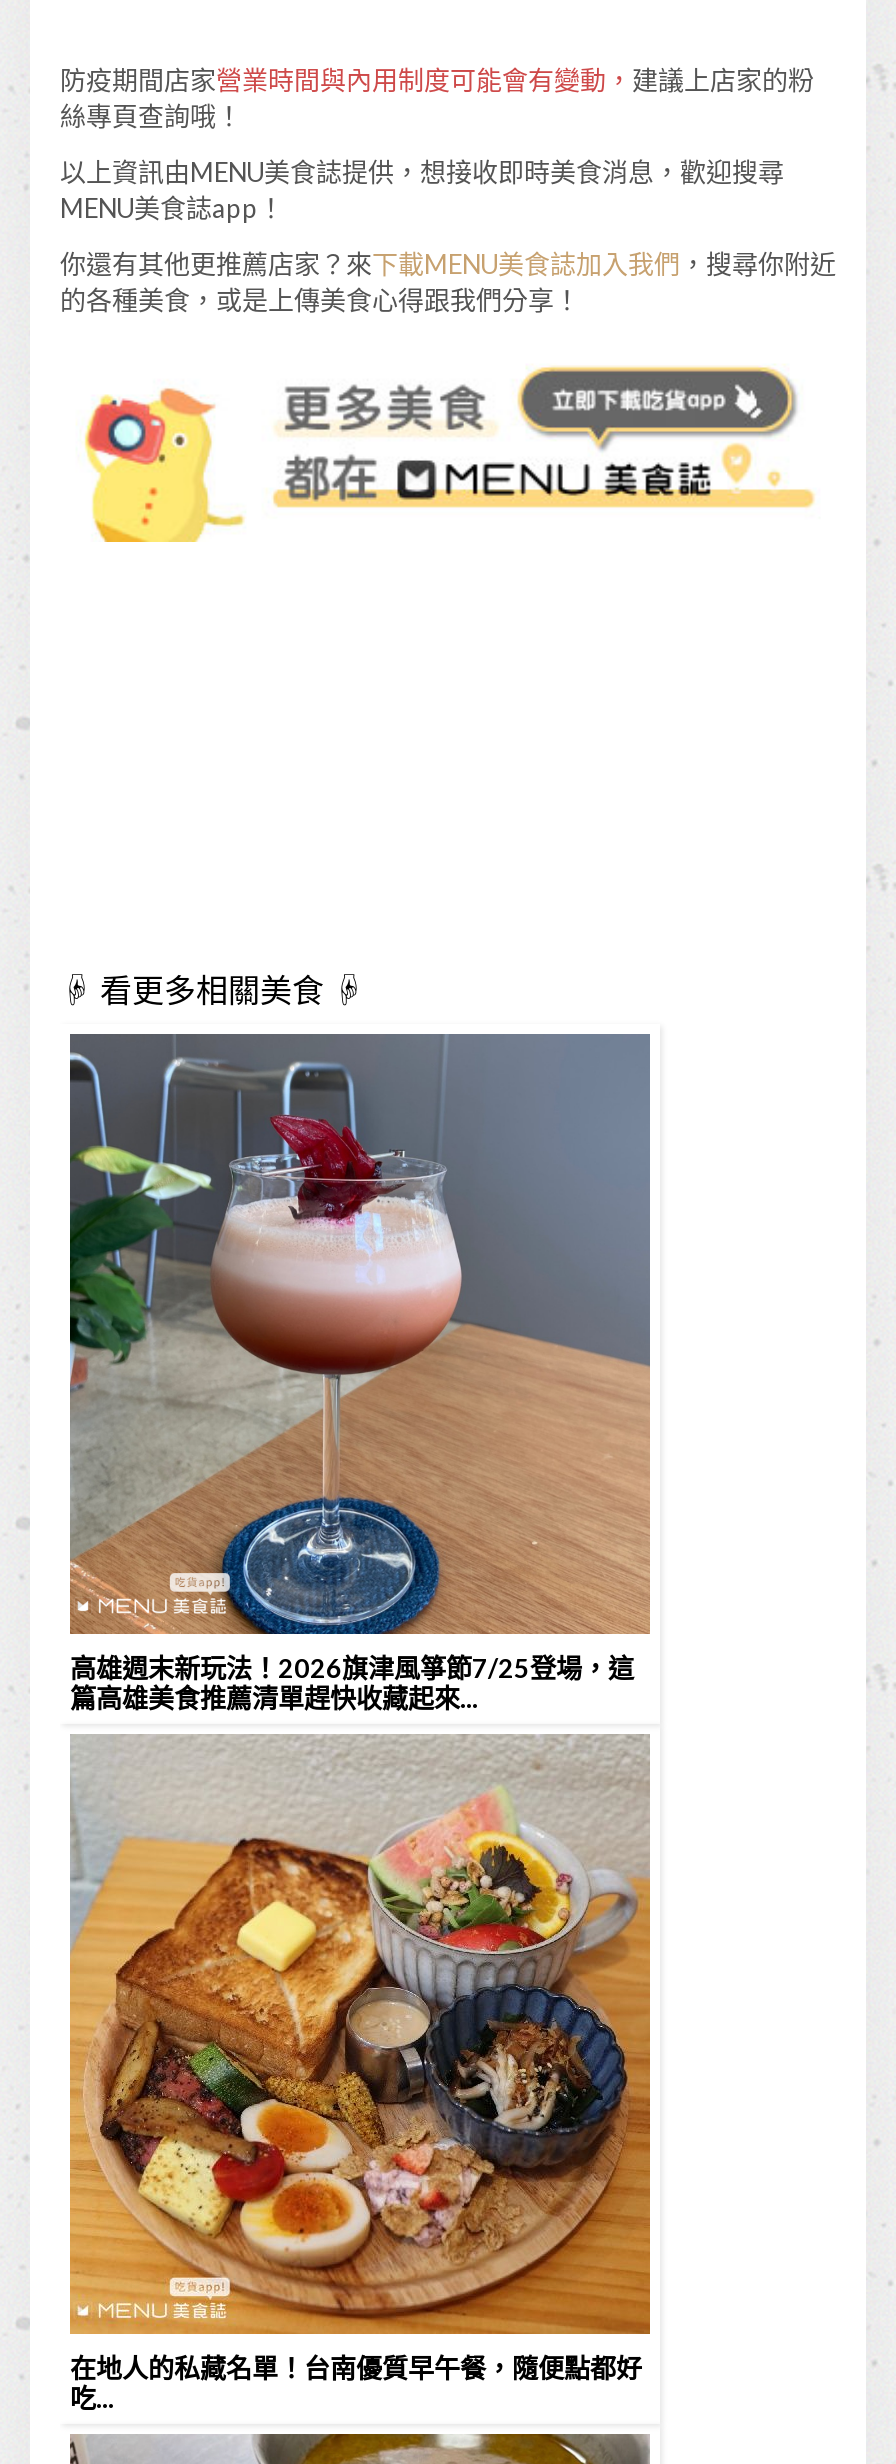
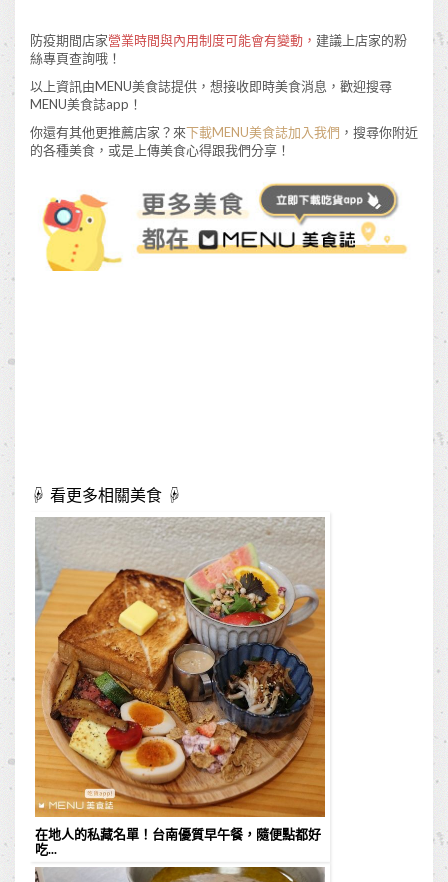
[68,1034,652,1715] [image] | 高雄週末新玩法！2026旗津風箏節7/25登場，這 | 篇高雄美食推薦清單趕快收藏起來... -> none

